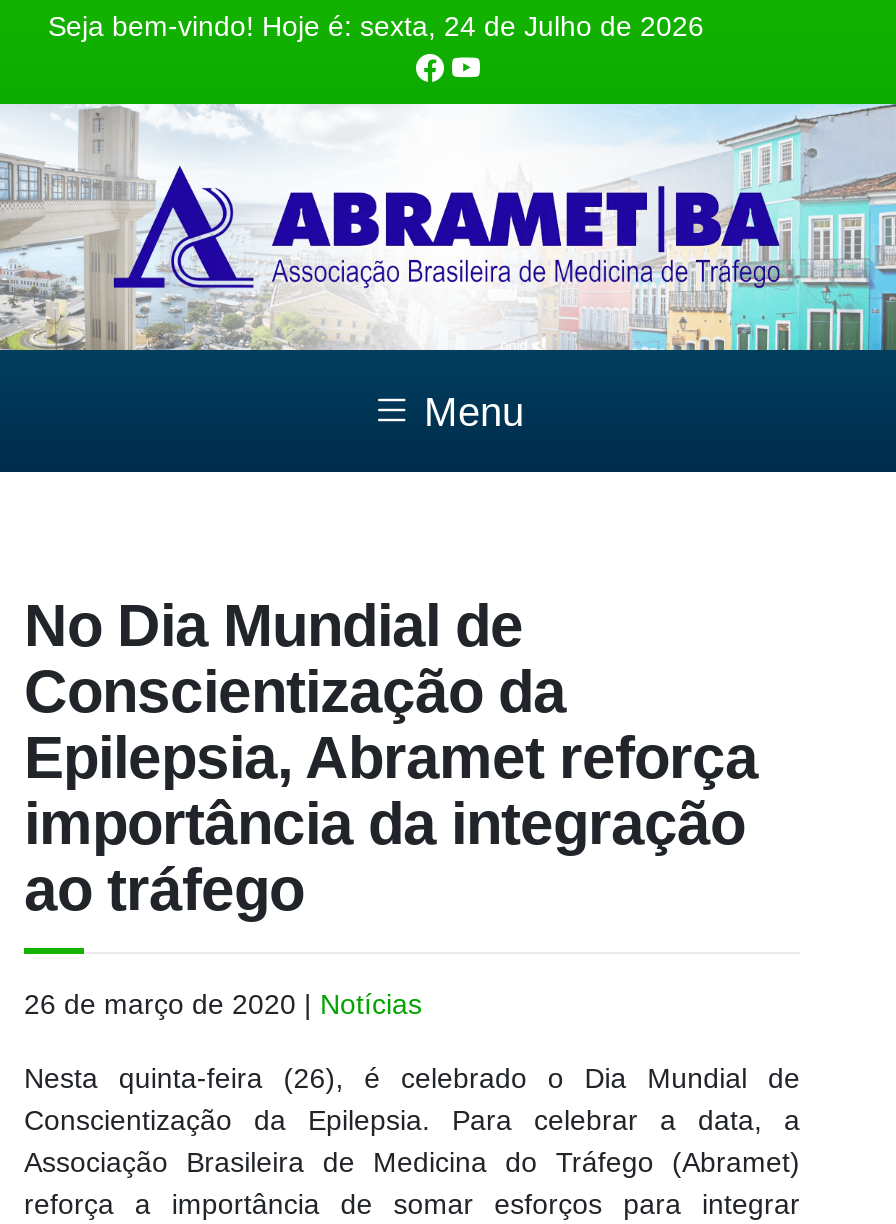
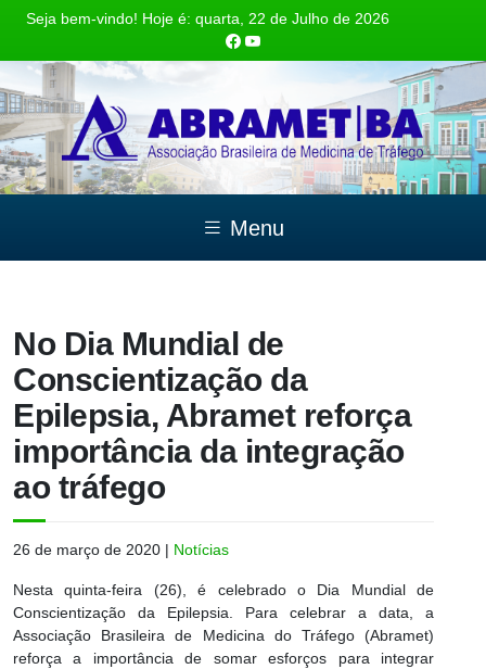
[48,10,704,42] Seja bem-vindo! Hoje é: sexta, 24 de Julho de 2026 -> [26,10,389,27] Seja bem-vindo! Hoje é: quarta, 22 de Julho de 2026

